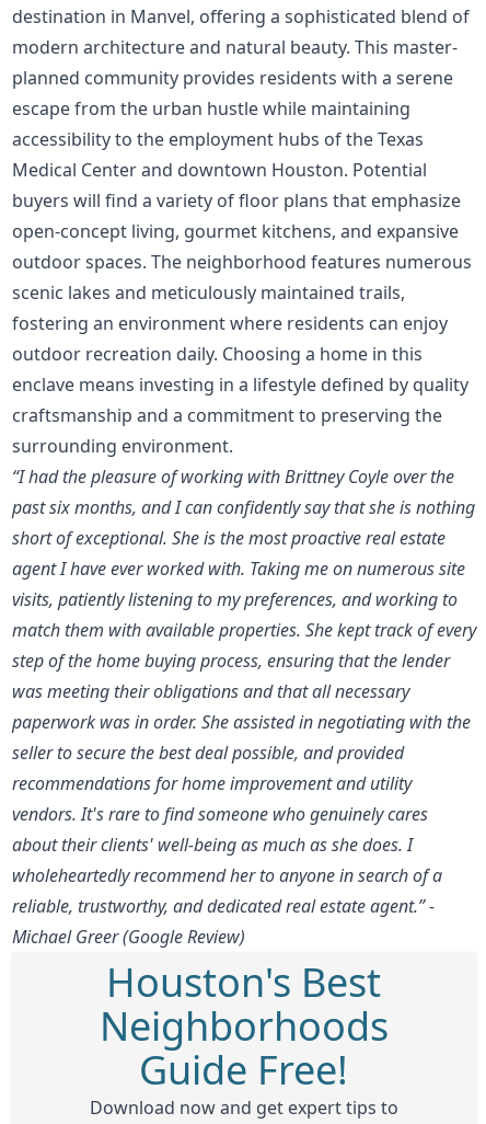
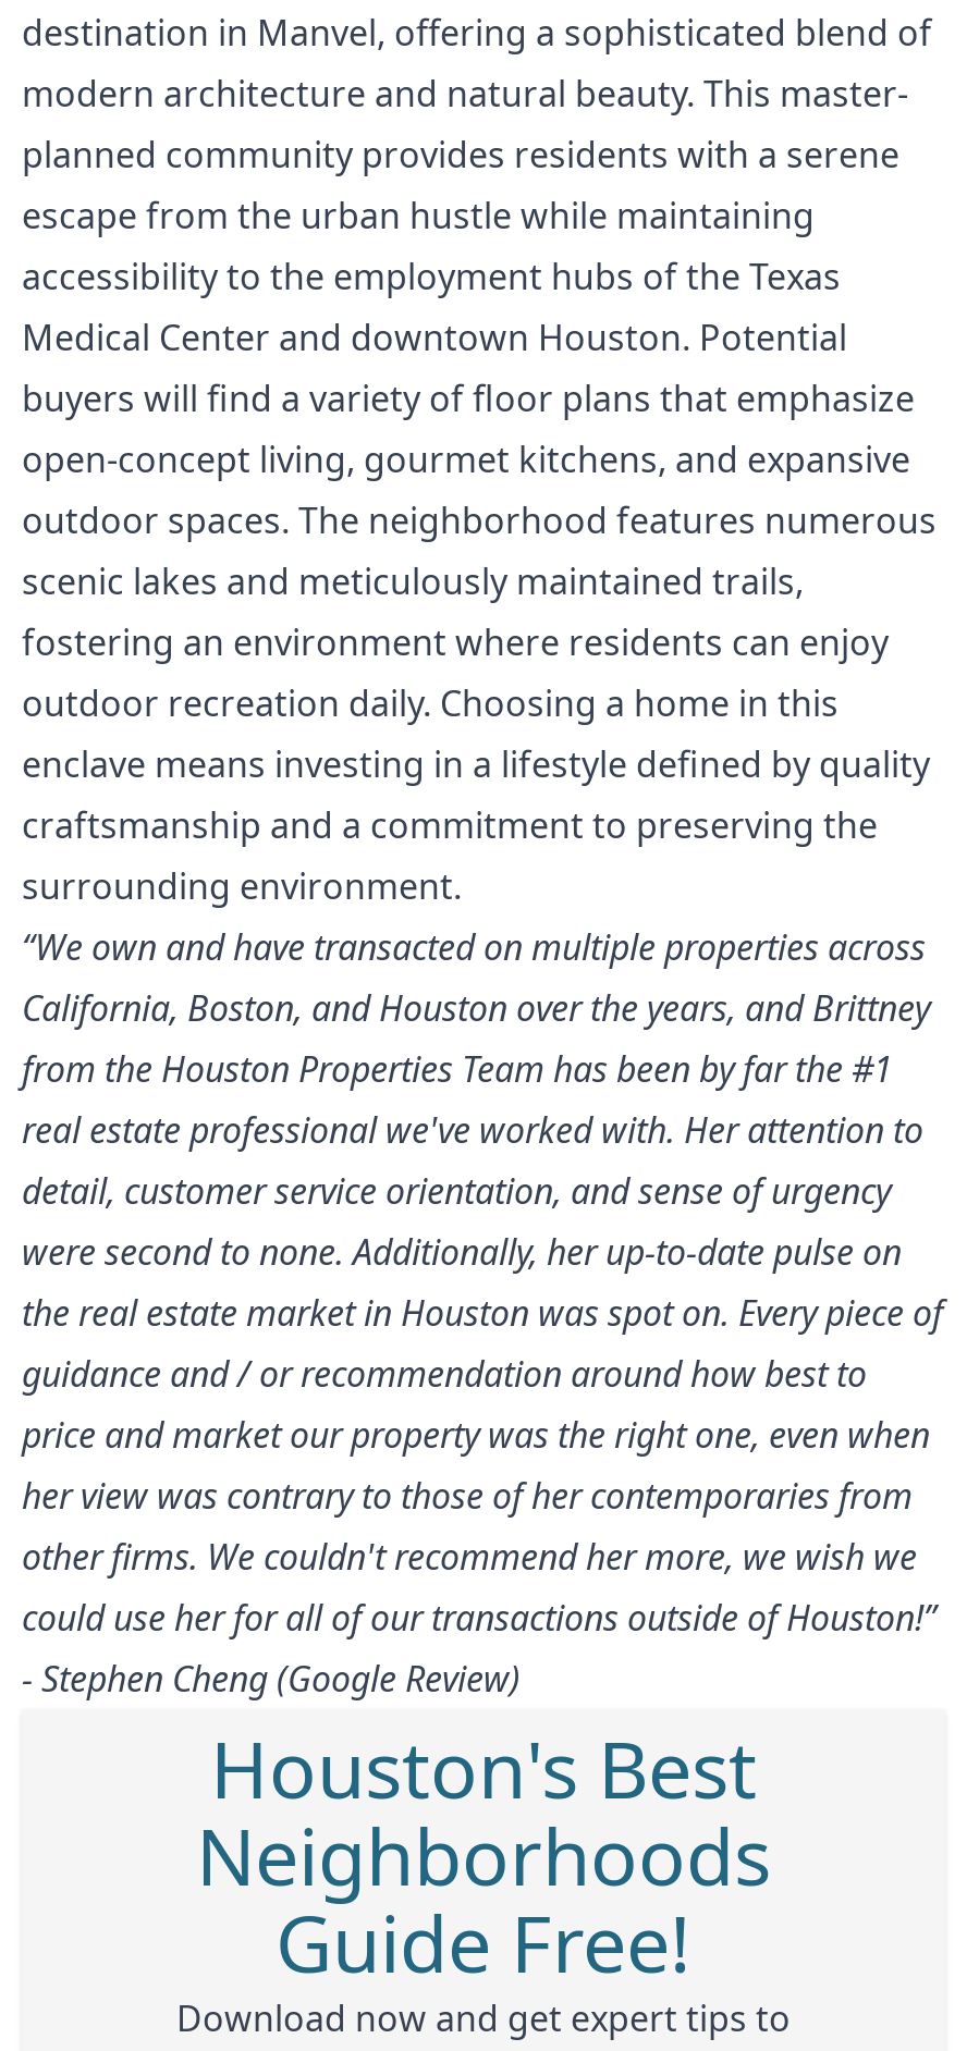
[12,464,476,949] “I had the pleasure of working with Brittney Coyle over the | past six months, and I can confidently say that she is nothing | short of exceptional. She is the most proactive real estate | agent I have ever worked with. Taking me on numerous site | visits, patiently listening to my preferences, and working to | match them with available properties. She kept track of every | step of the home buying process, ensuring that the lender | was meeting their obligations and that all necessary | paperwork was in order. She assisted in negotiating with the | seller to secure the best deal possible, and provided | recommendations for home improvement and utility | vendors. It's rare to find someone who genuinely cares | about their clients' well-being as much as she does. I | wholeheartedly recommend her to anyone in search of a | reliable, trustworthy, and dedicated real estate agent.” - | Michael Greer (Google Review) -> [22,923,943,1702] “We own and have transacted on multiple properties across | California, Boston, and Houston over the years, and Brittney | from the Houston Properties Team has been by far the #1 | real estate professional we've worked with. Her attention to | detail, customer service orientation, and sense of urgency | were second to none. Additionally, her up-to-date pulse on | the real estate market in Houston was spot on. Every piece of | guidance and / or recommendation around how best to | price and market our property was the right one, even when | her view was contrary to those of her contemporaries from | other firms. We couldn't recommend her more, we wish we | could use her for all of our transactions outside of Houston!” | - Stephen Cheng (Google Review)

